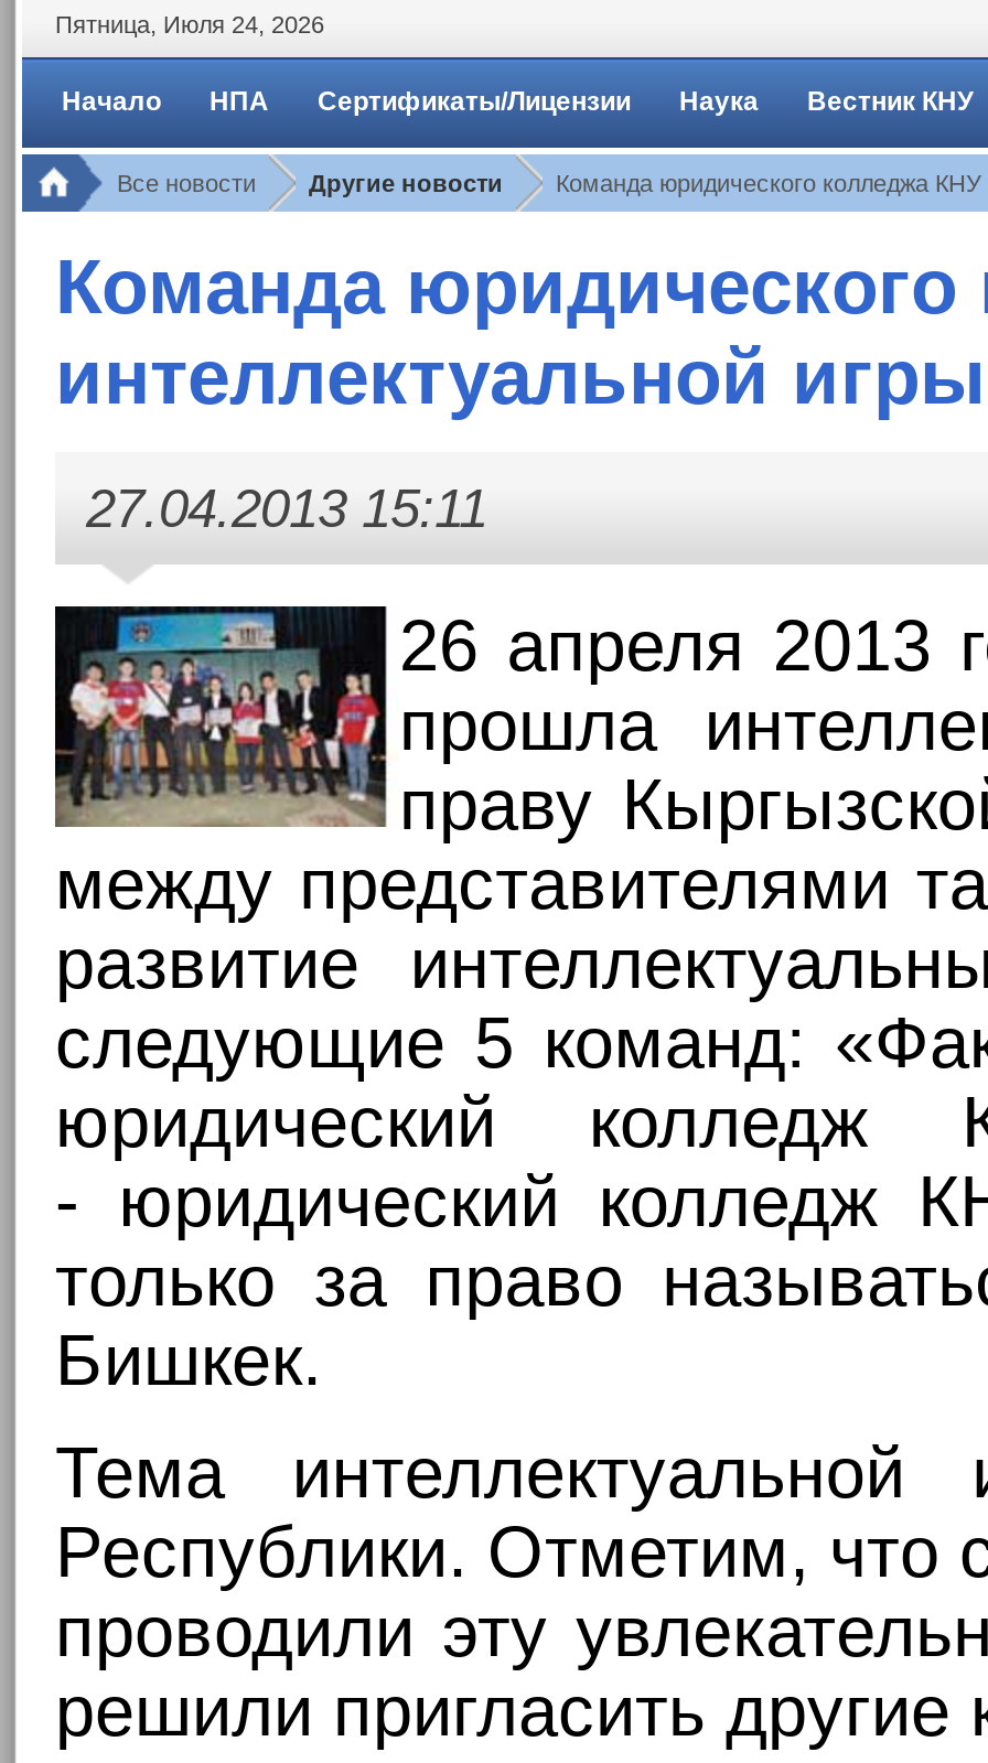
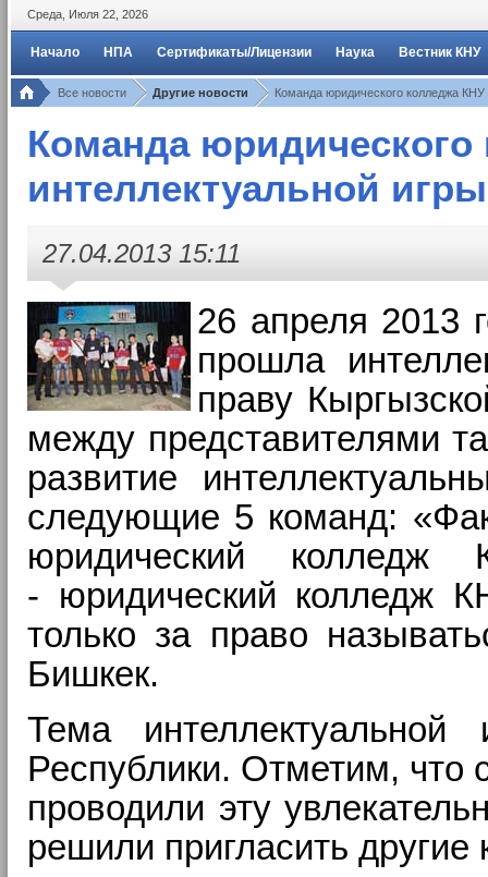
[55,11,324,37] Пятница, Июля 24, 2026 -> [27,8,148,21] Среда, Июля 22, 2026

